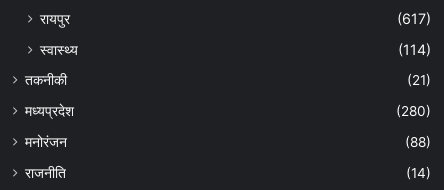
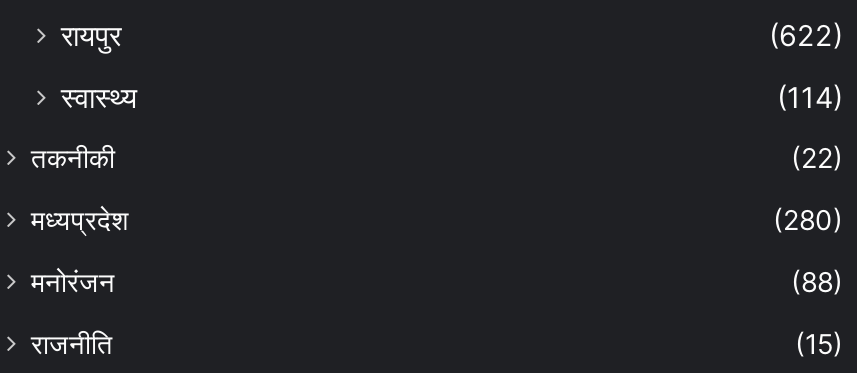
[397,10,431,27] (617) -> [769,18,843,52] (622)
[407,72,431,88] (21) -> [791,142,843,174] (22)
[406,165,431,181] (14) -> [795,328,843,360] (15)

